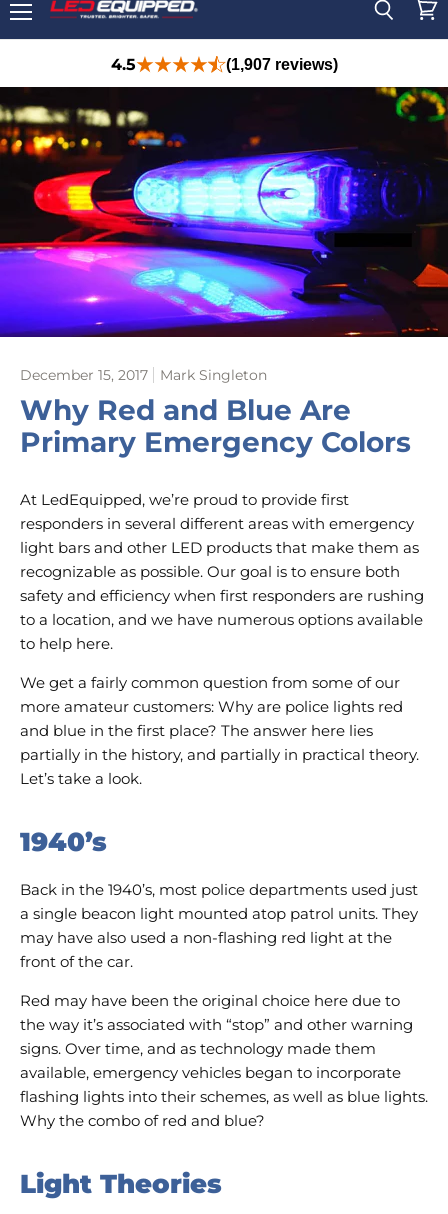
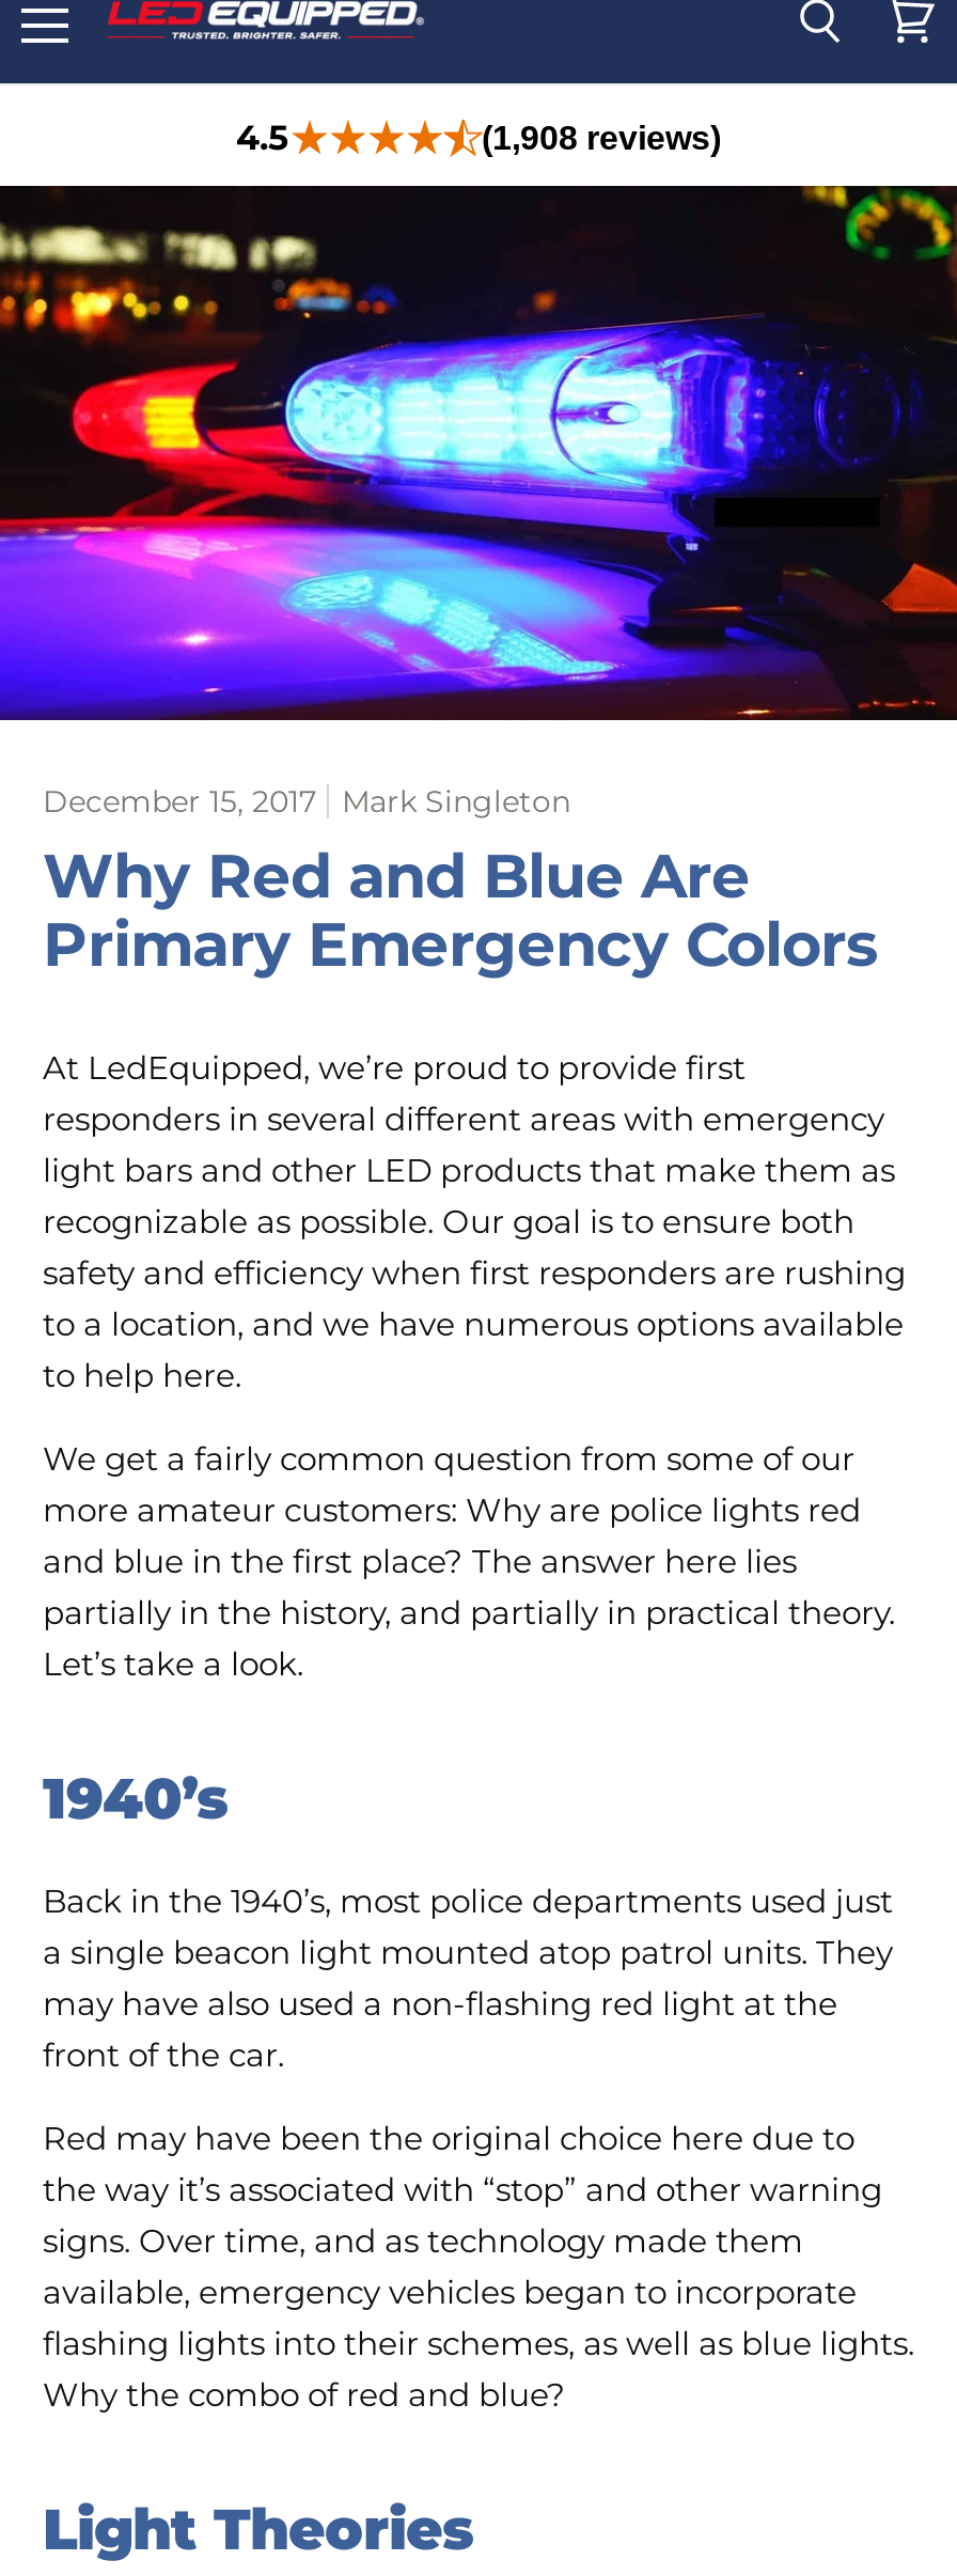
[225,56,337,73] (1,907 reviews) -> [482,120,721,156] (1,908 reviews)

